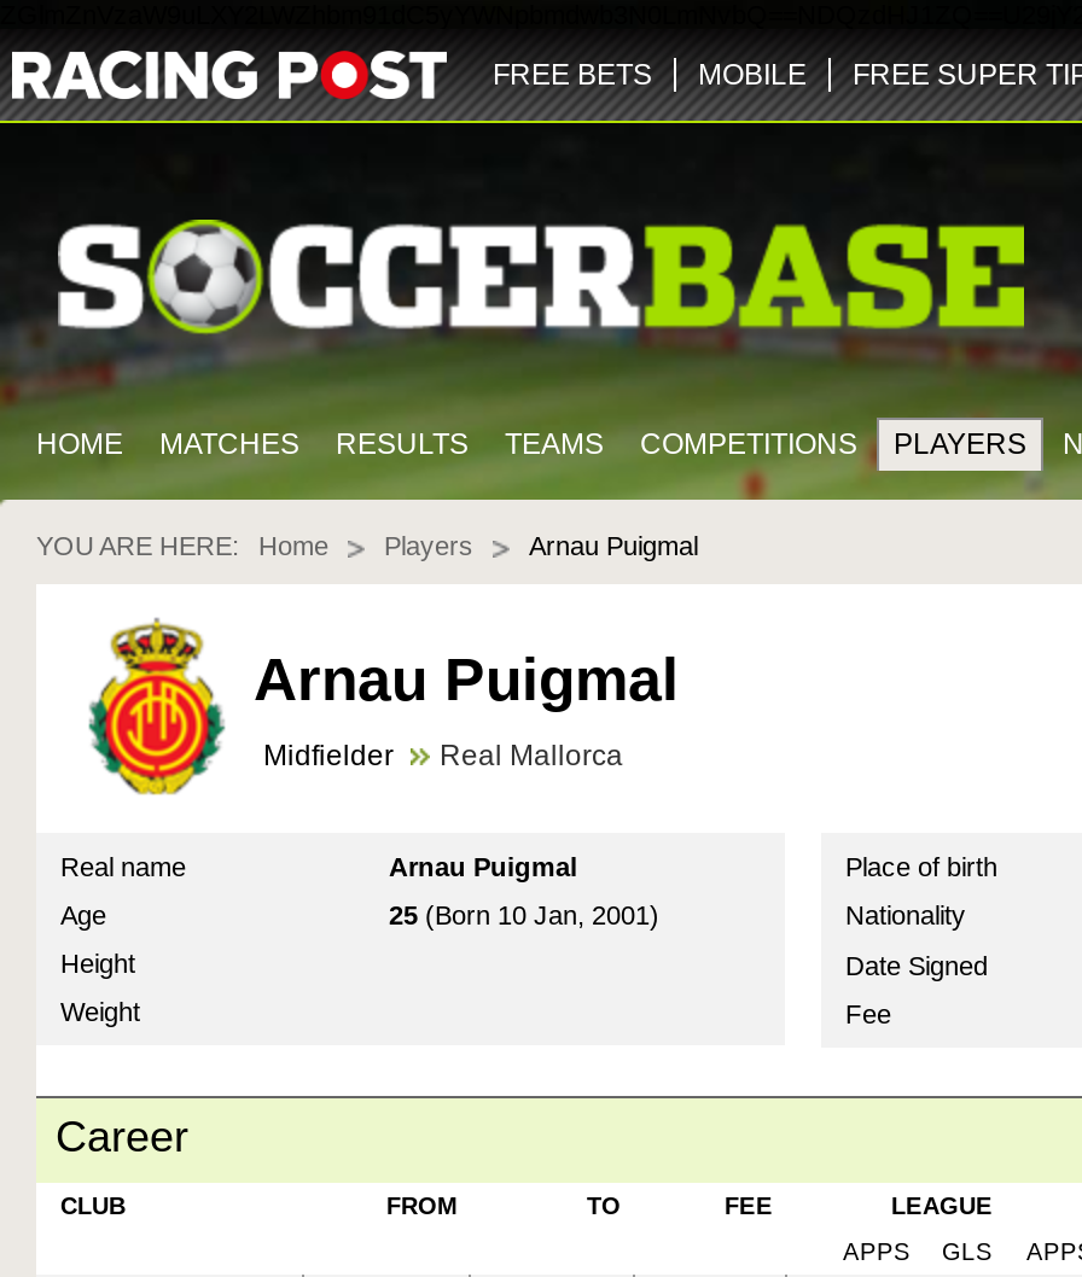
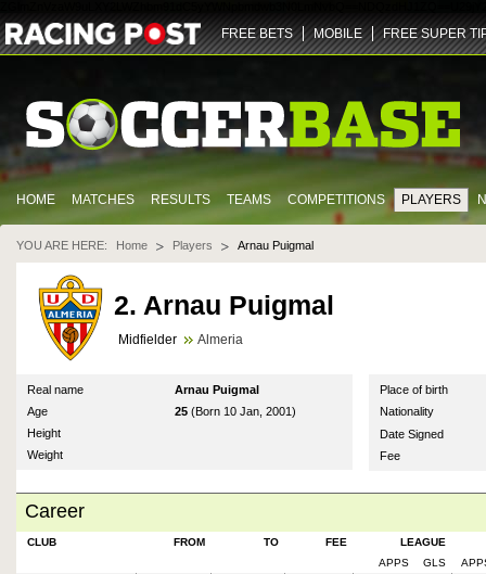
[87,613,679,801] [image] | Arnau Puigmal -> [38,273,334,361] [image] | 2. Arnau Puigmal
[440,739,623,772] Real Mallorca -> [197,332,243,347] Almeria

